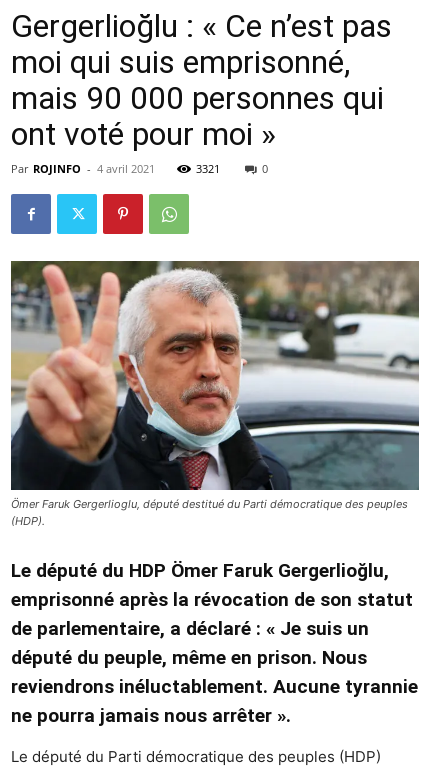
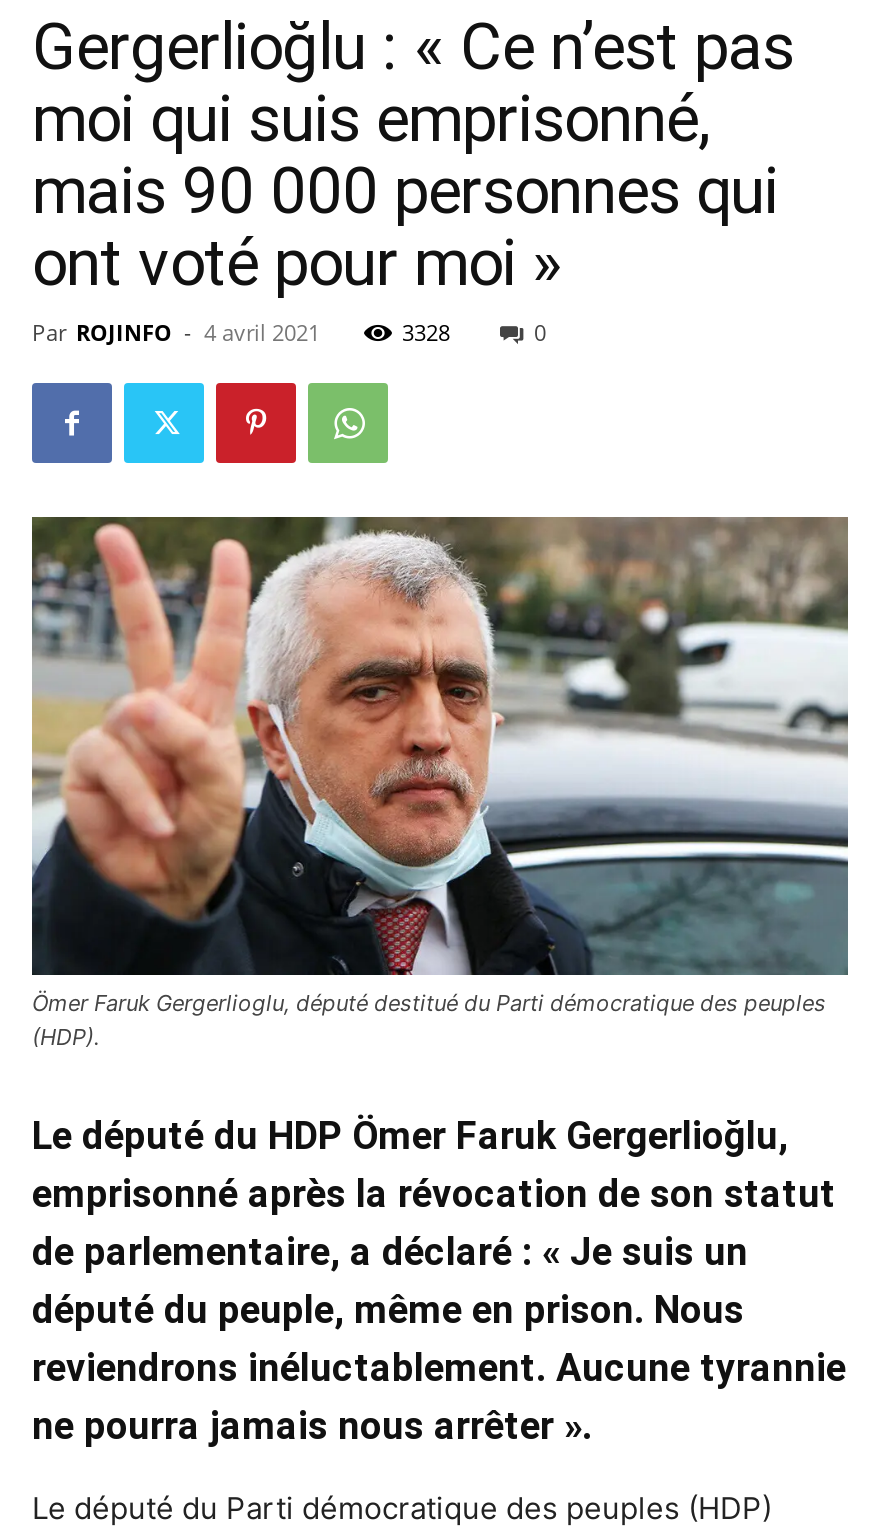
[196,161,220,176] 3321 -> [402,317,450,347] 3328

